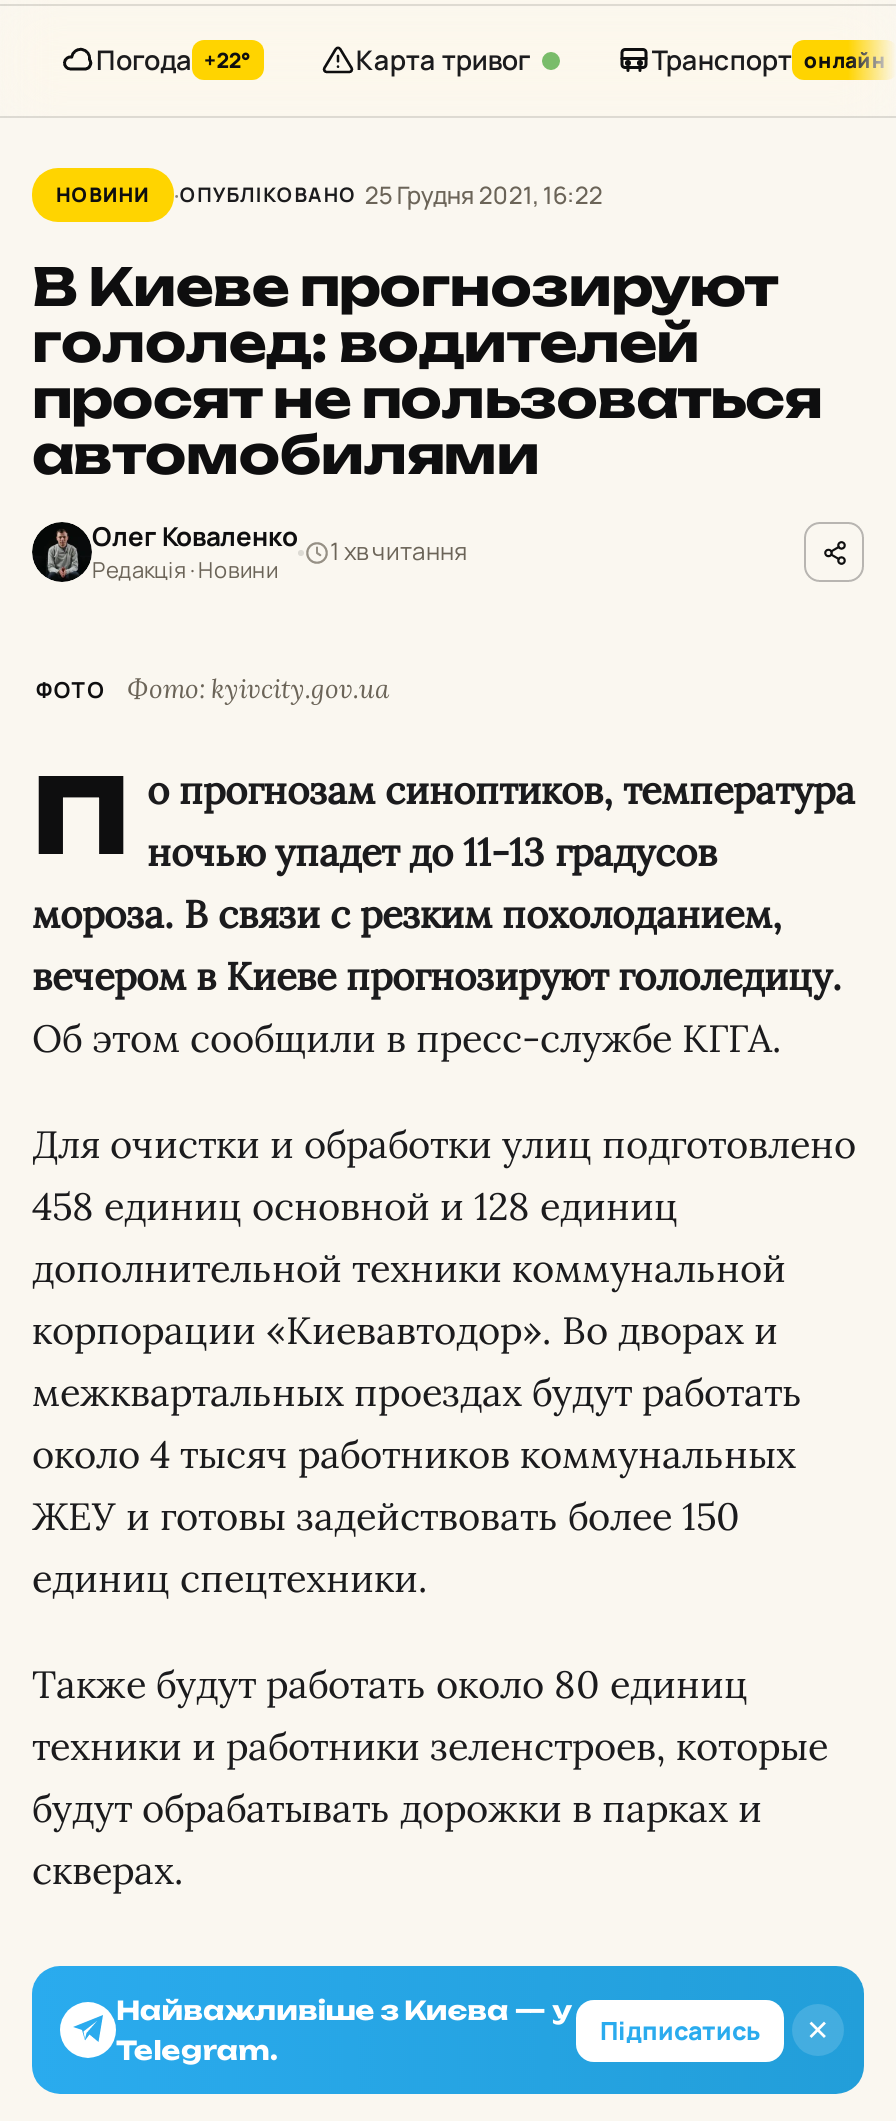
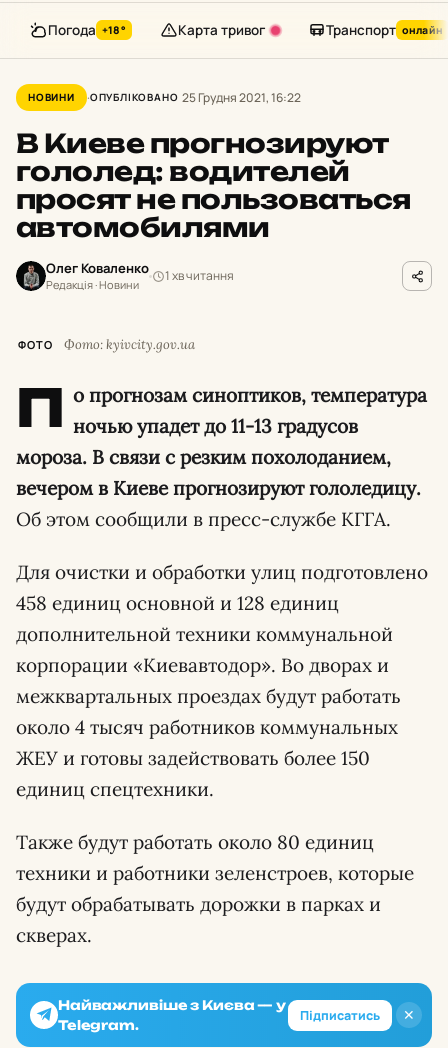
[96,42,252,78] Погода +22° -> [48,21,126,39] Погода +18°

